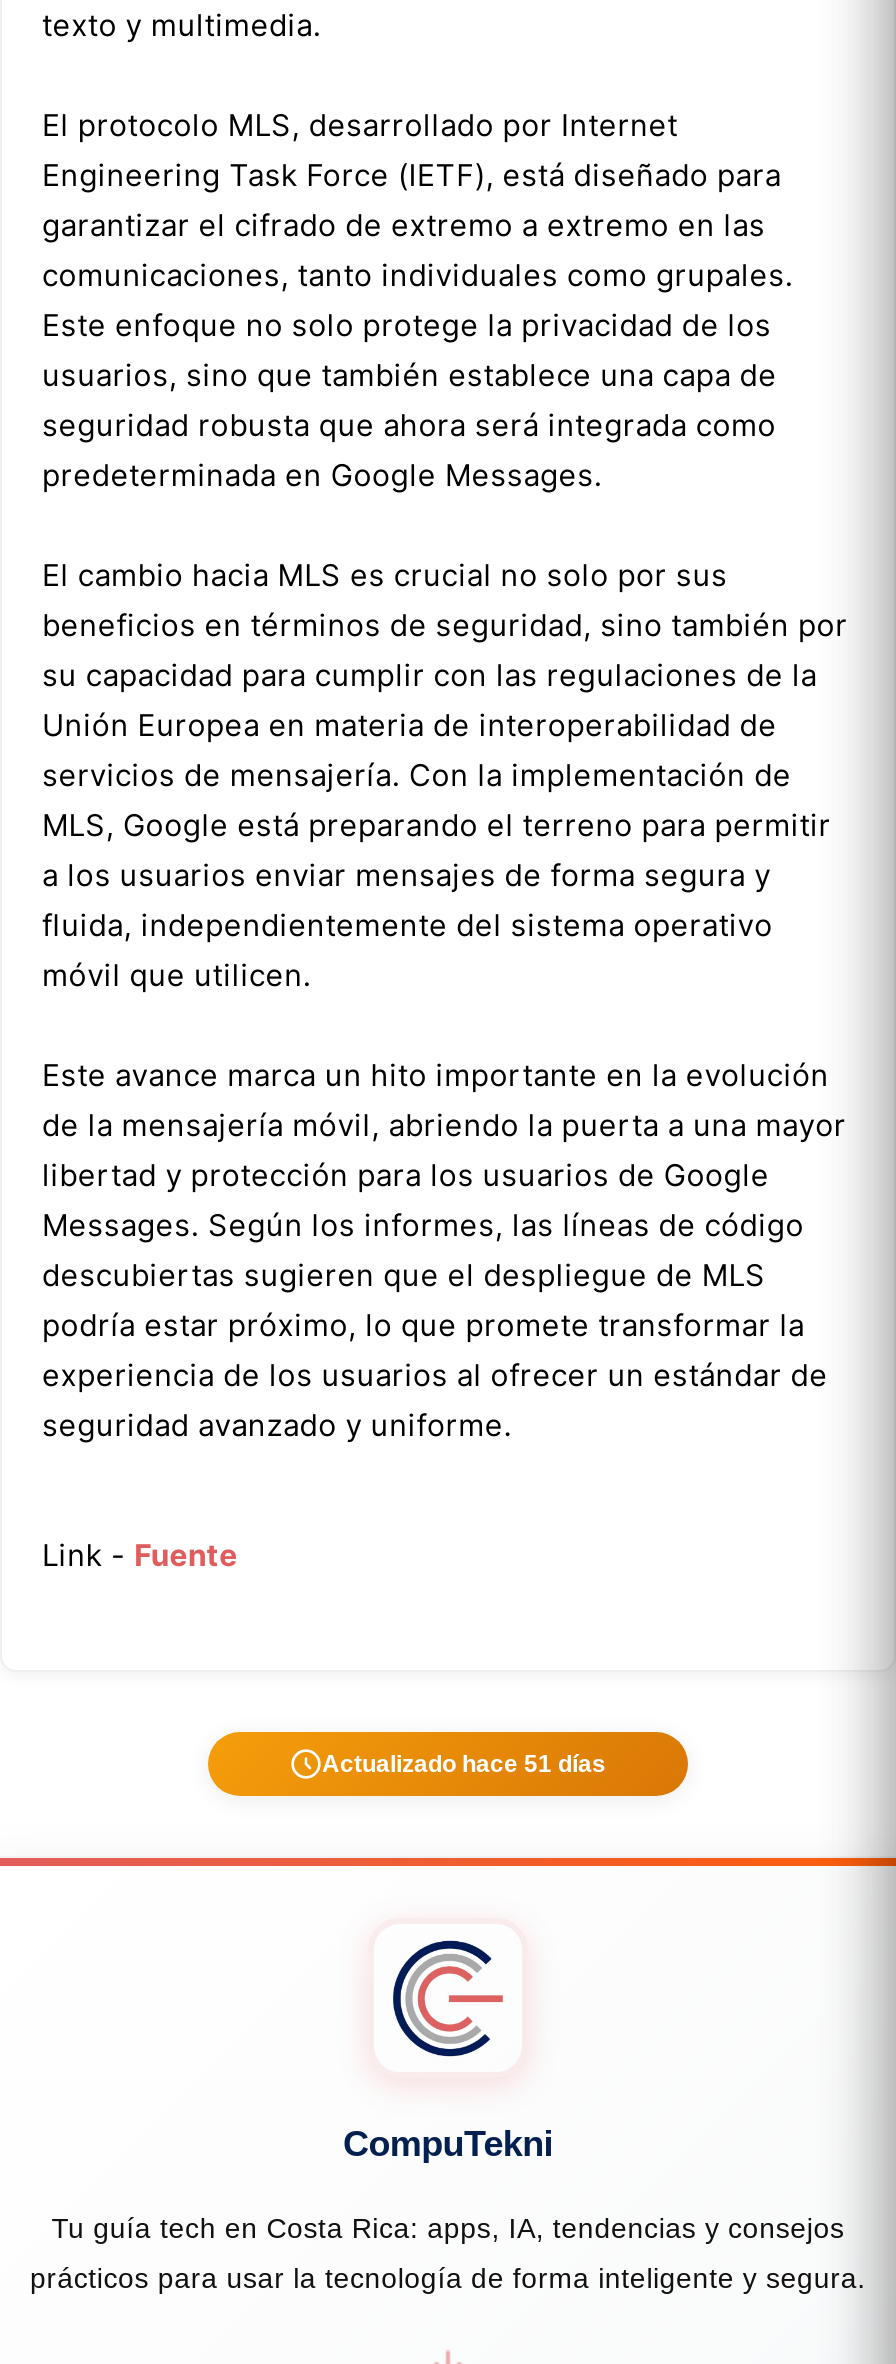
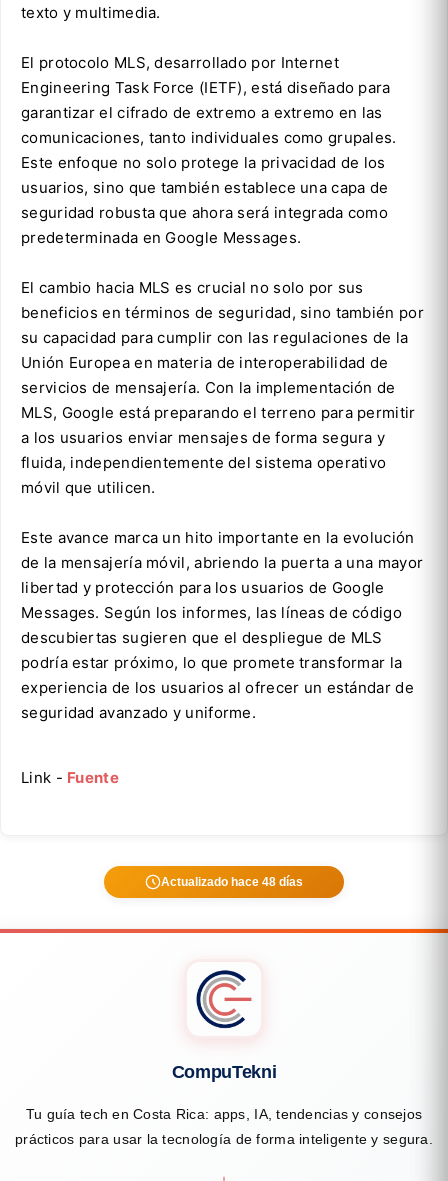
[322,1751,606,1779] Actualizado hace 51 días -> [161,875,303,889] Actualizado hace 48 días

